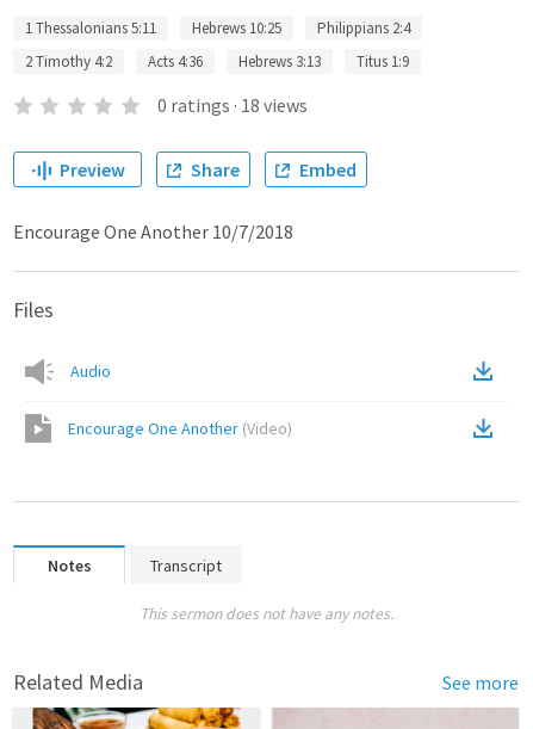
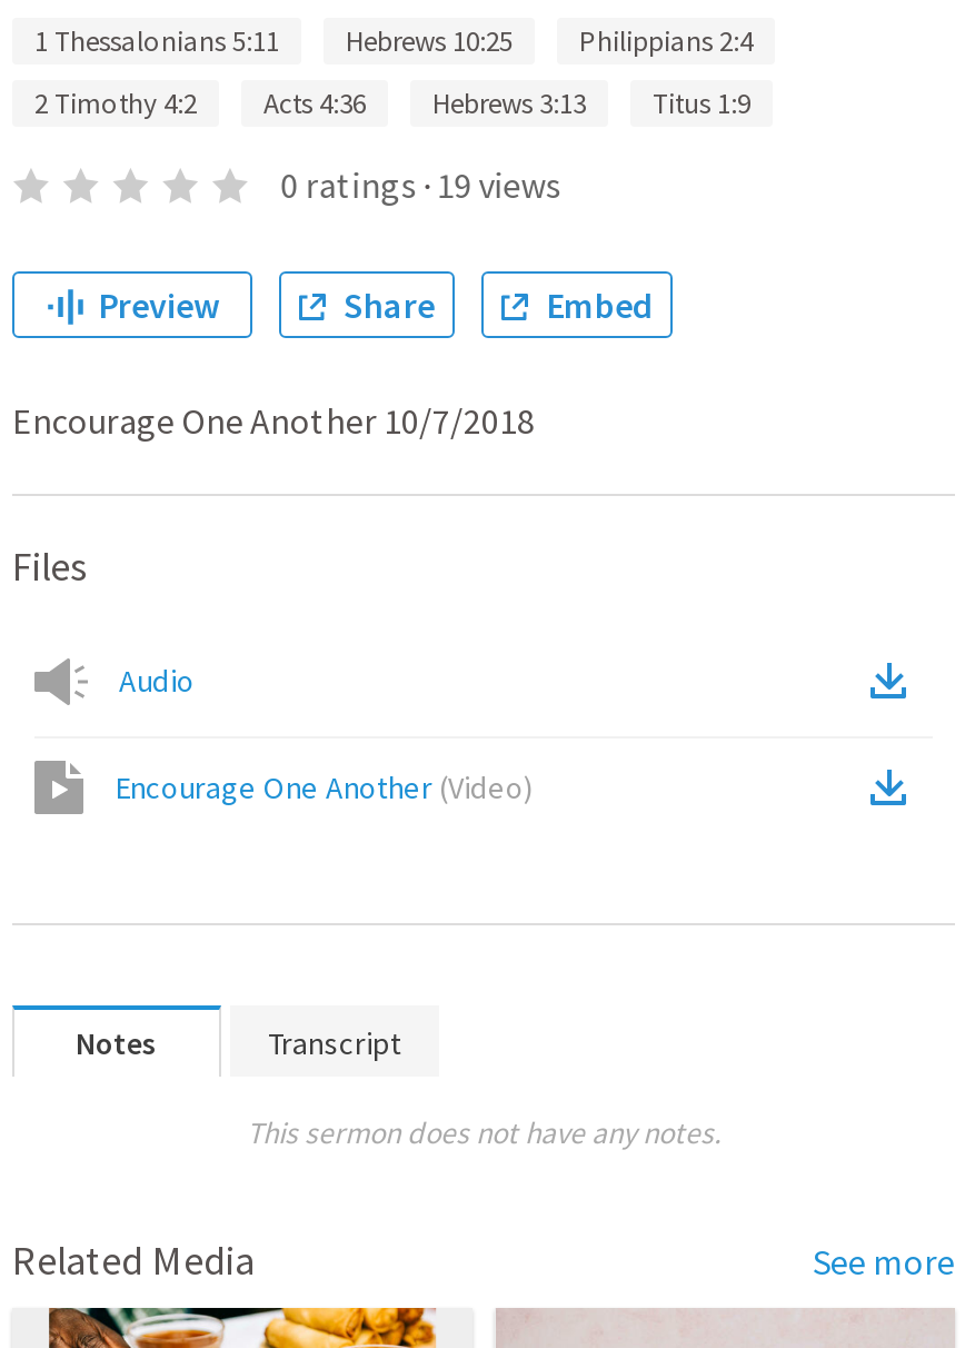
[157,93,307,117] 0 ratings · 18 views -> [281,162,561,207] 0 ratings · 19 views

